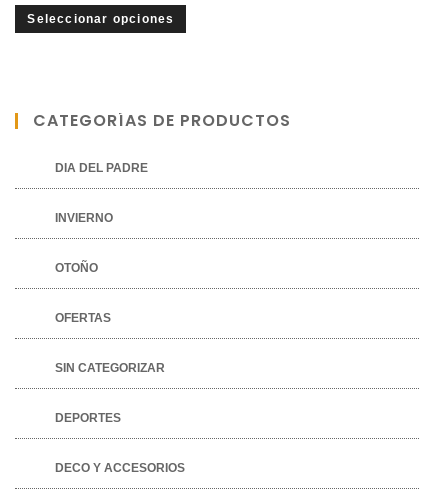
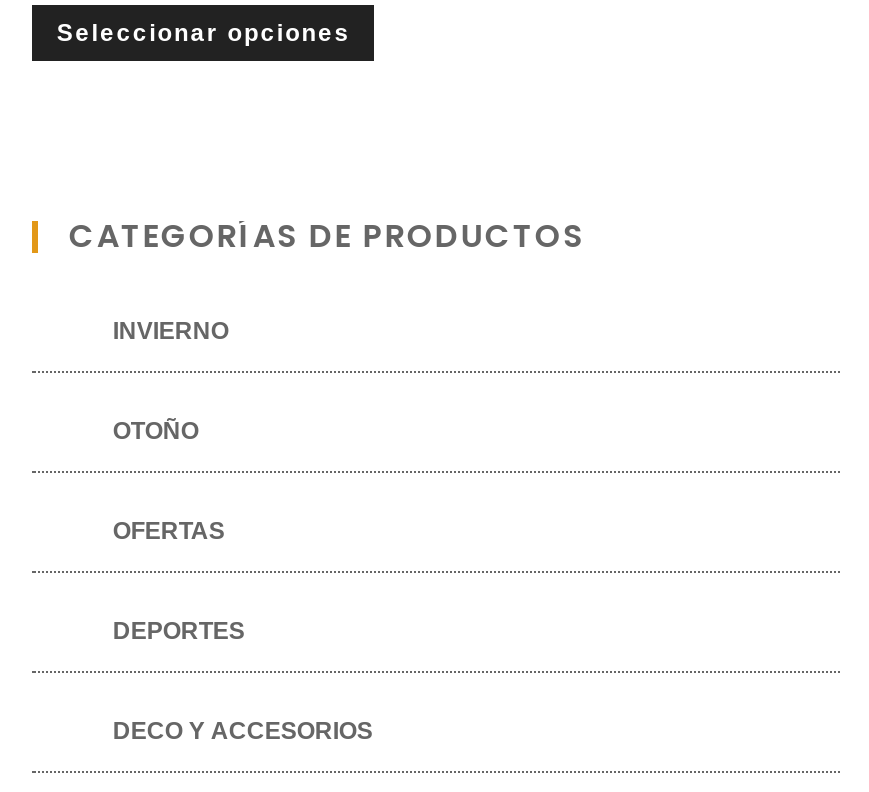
[55,161,148,175] DIA DEL PADRE -> none
[55,361,165,375] SIN CATEGORIZAR -> none

